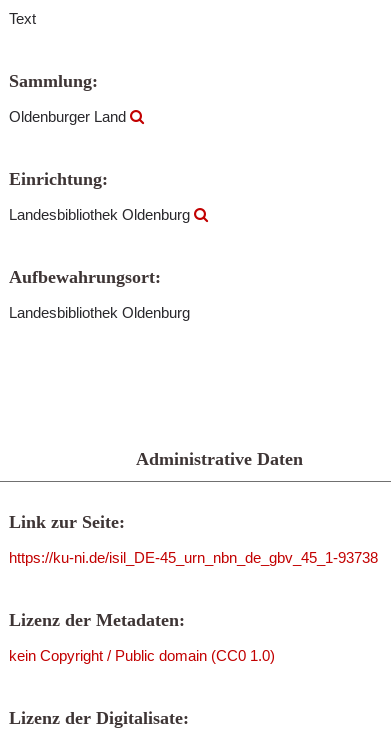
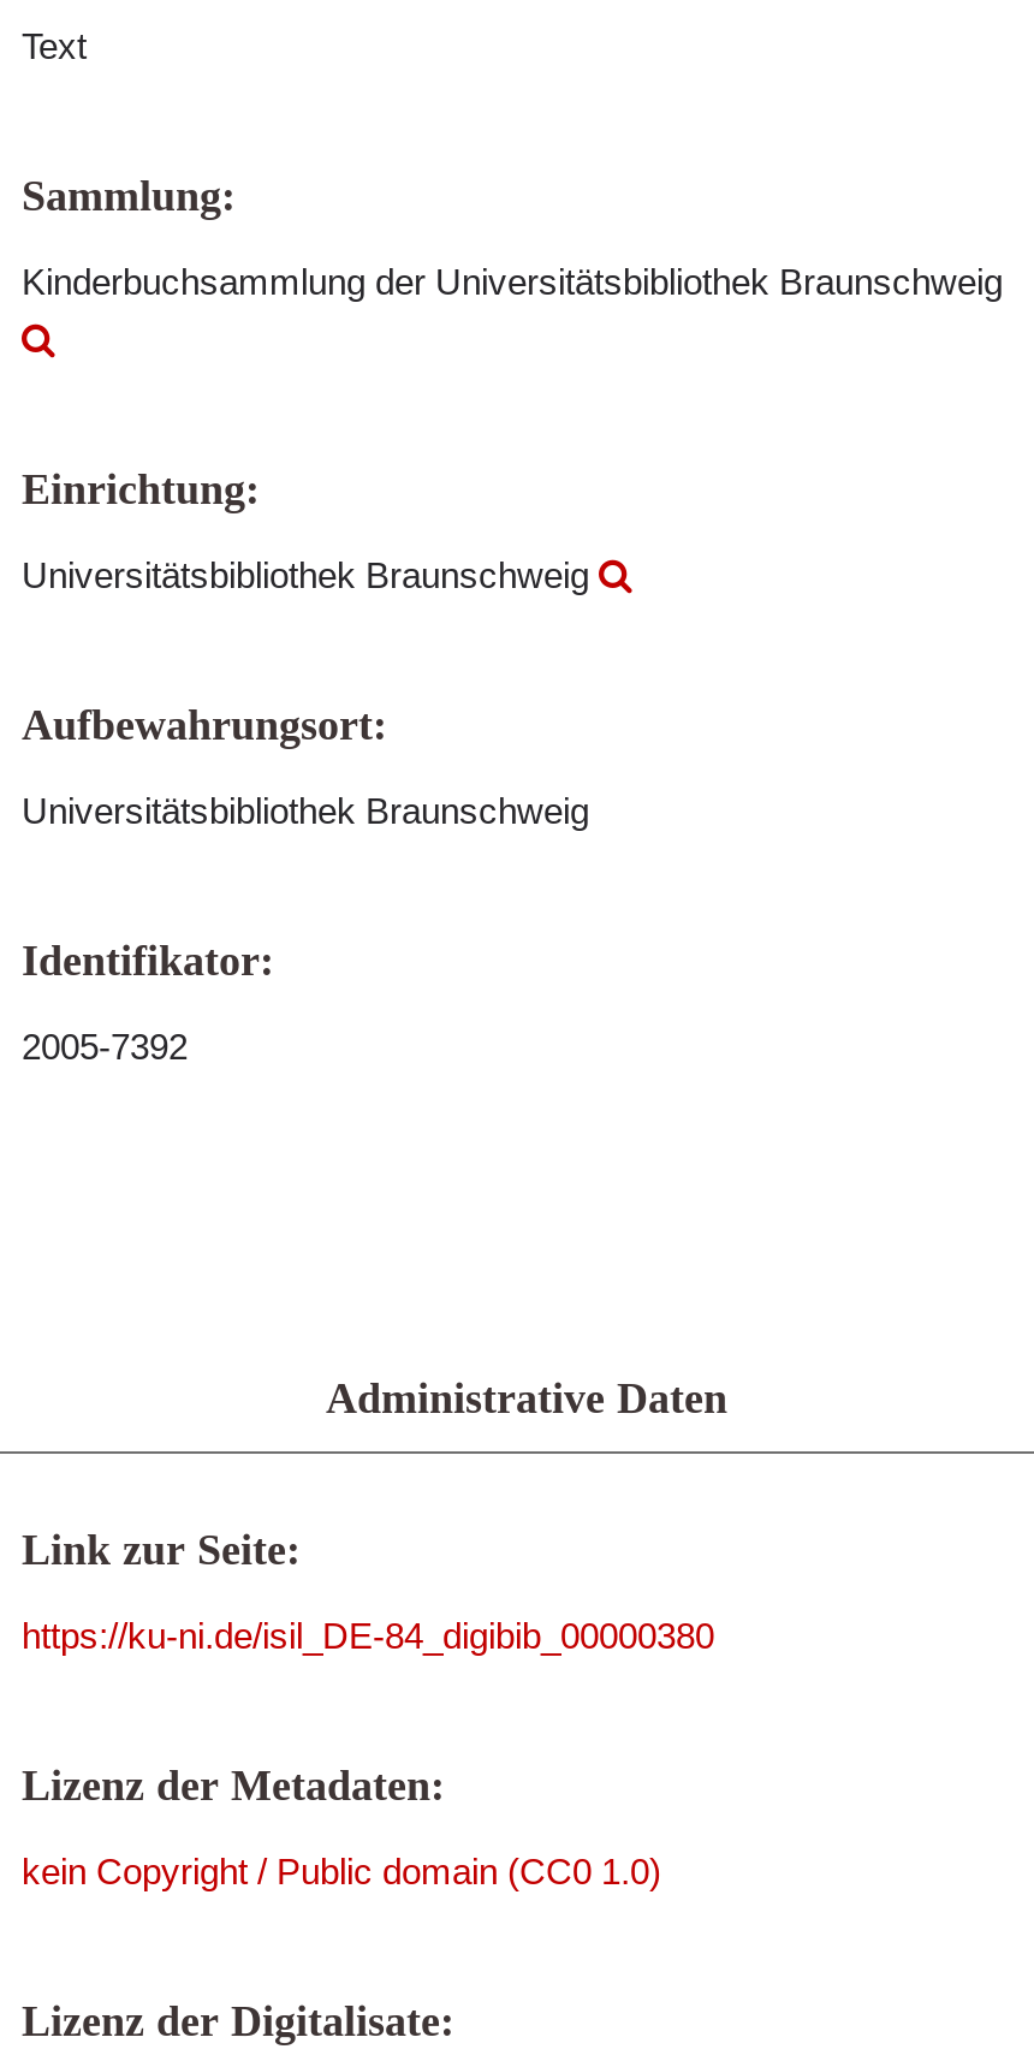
[9,108,130,125] Oldenburger Land -> [22,261,1003,302] Kinderbuchsammlung der Universitätsbibliothek Braunschweig
[9,206,194,223] Landesbibliothek Oldenburg -> [22,554,599,595] Universitätsbibliothek Braunschweig
[9,304,190,321] Landesbibliothek Oldenburg -> [22,790,589,1067] Universitätsbibliothek Braunschweig | Identifikator: | 2005-7392
[9,549,378,566] https://ku-ni.de/isil_DE-45_urn_nbn_de_gbv_45_1-93738 -> [22,1615,714,1656] https://ku-ni.de/isil_DE-84_digibib_00000380

